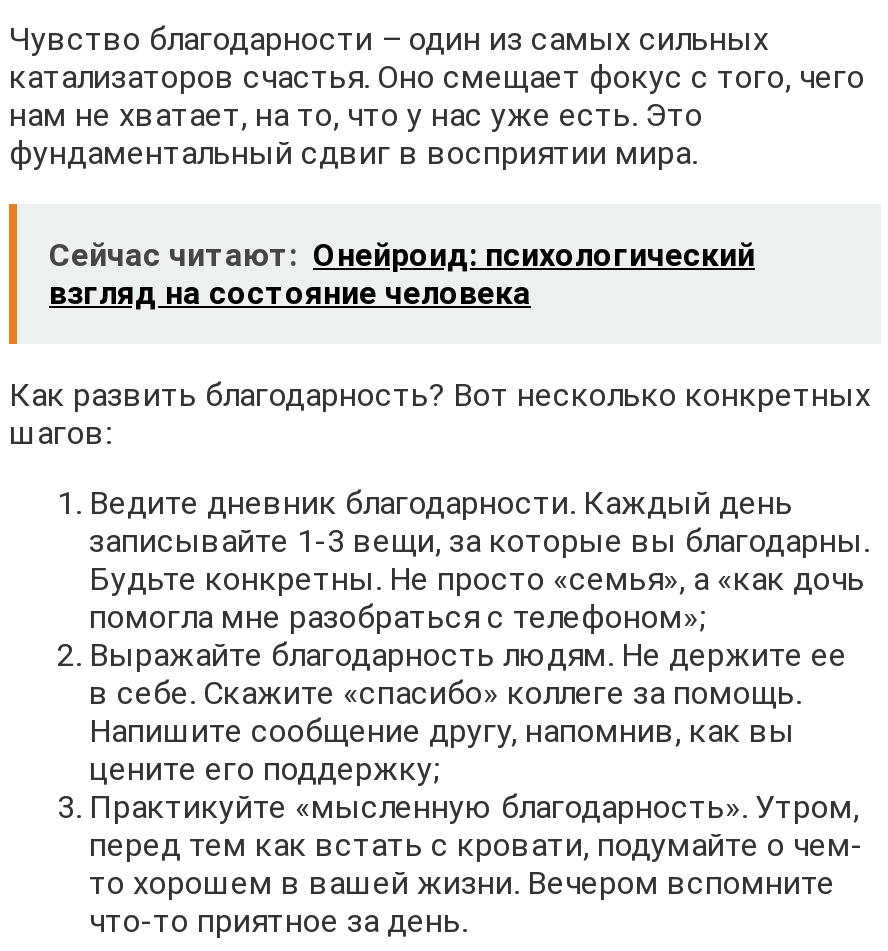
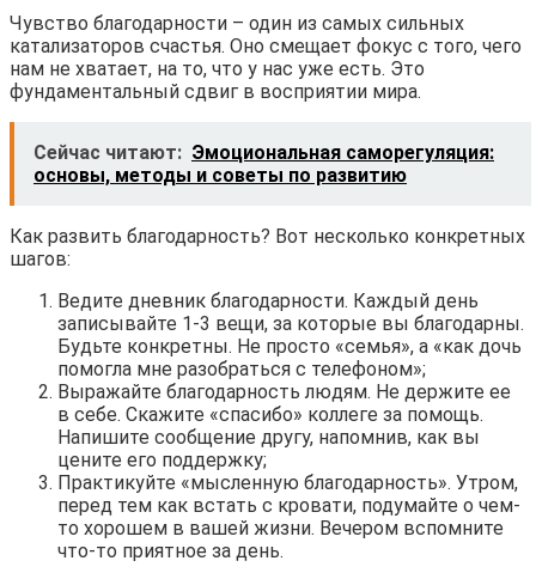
[49,236,755,312] Сейчас читают: Онейроид: психологический | взгляд на состояние человека -> [33,141,494,187] Сейчас читают: Эмоциональная саморегуляция: | основы, методы и советы по развитию

